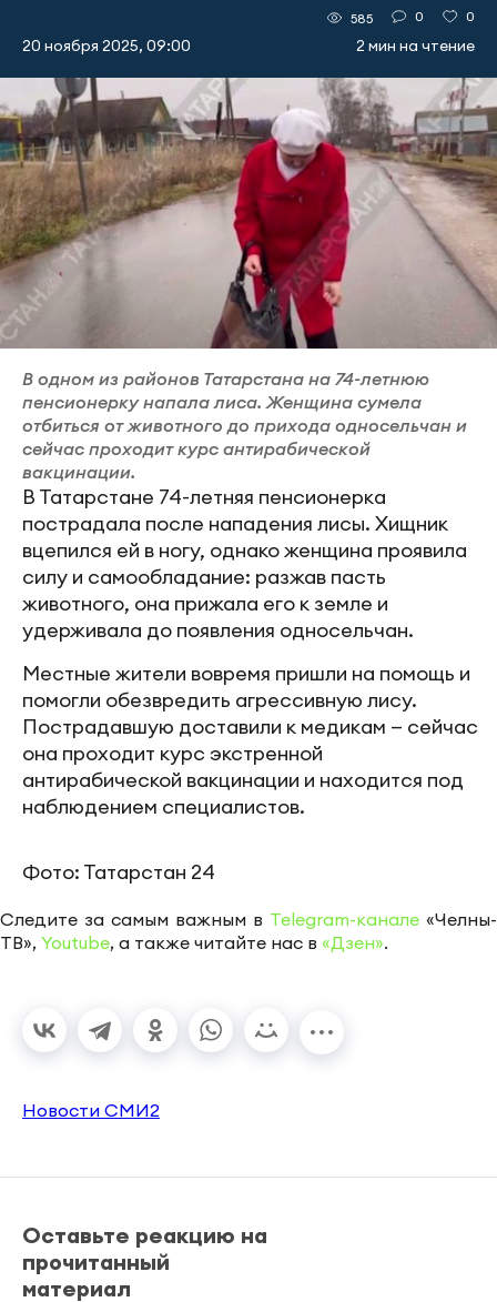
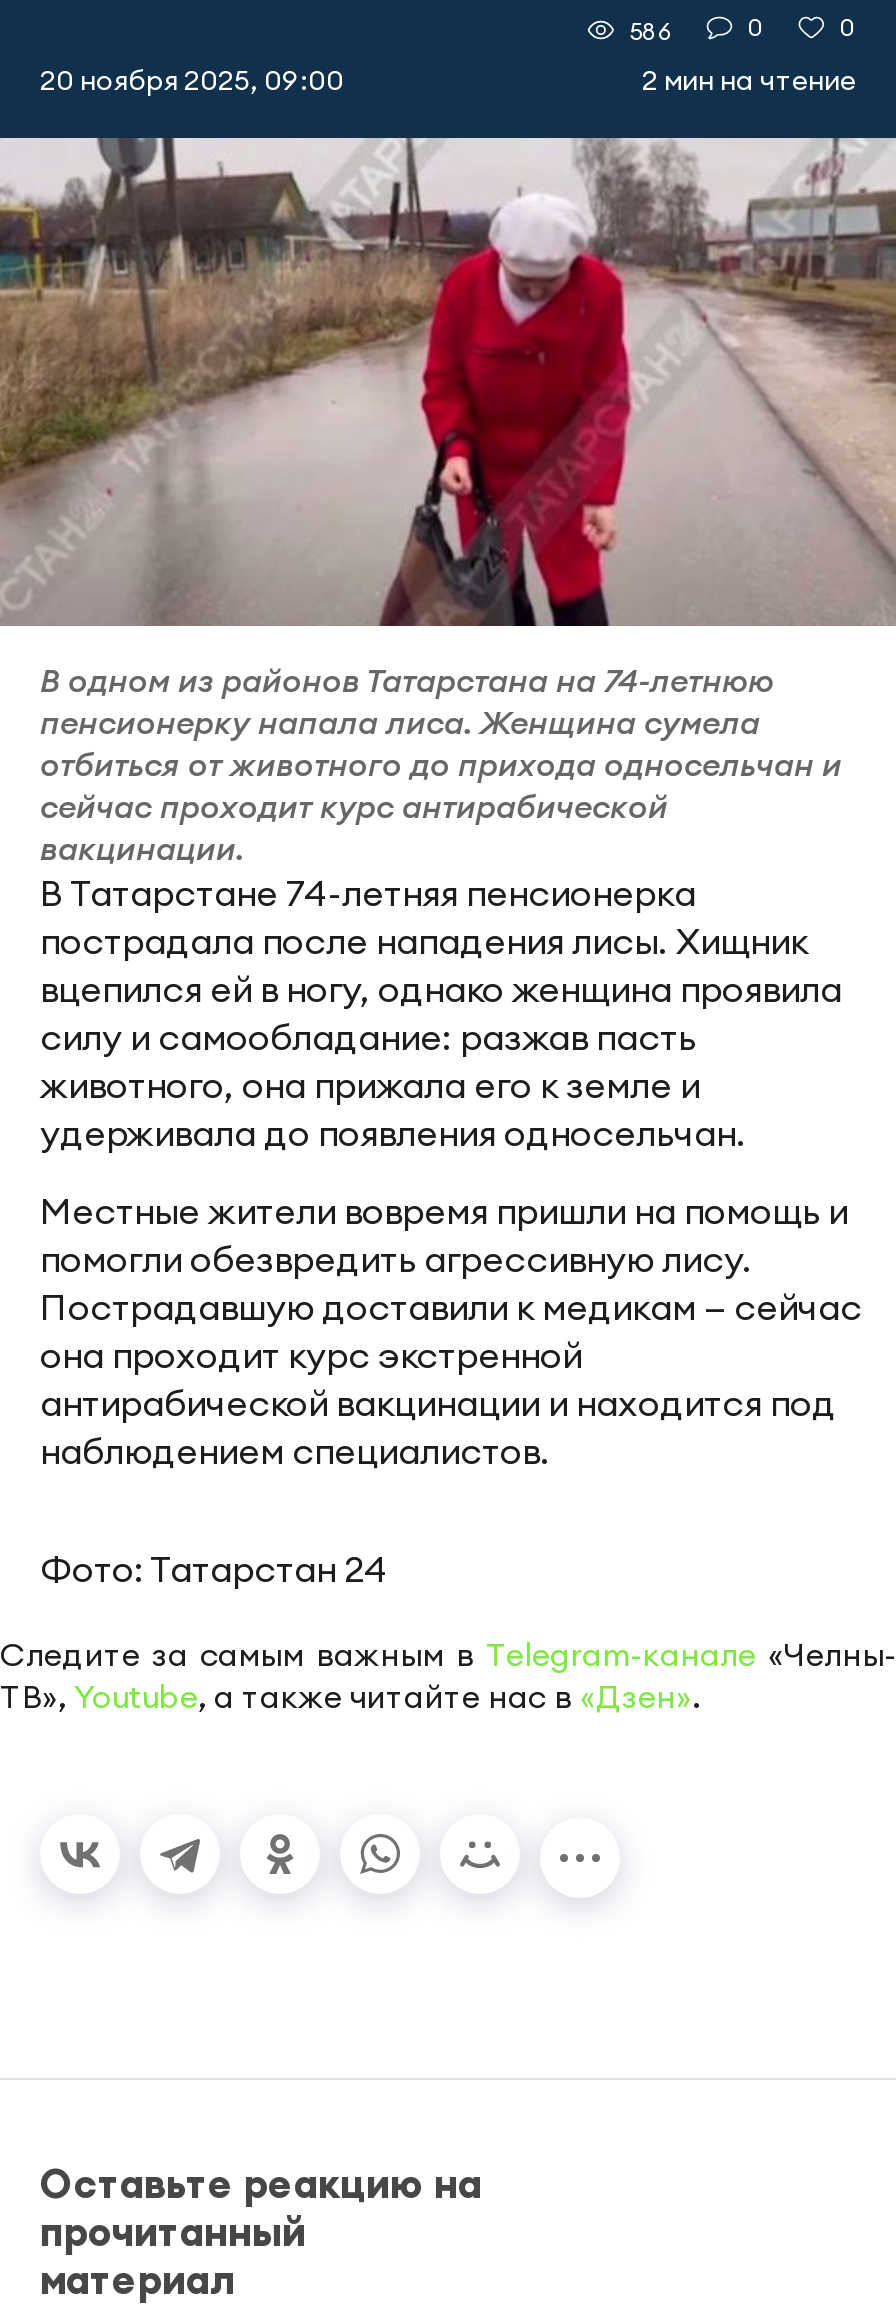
[351,10,373,26] 585 -> [630,15,672,45] 586
[22,1099,160,1121] Новости СМИ2 -> none

